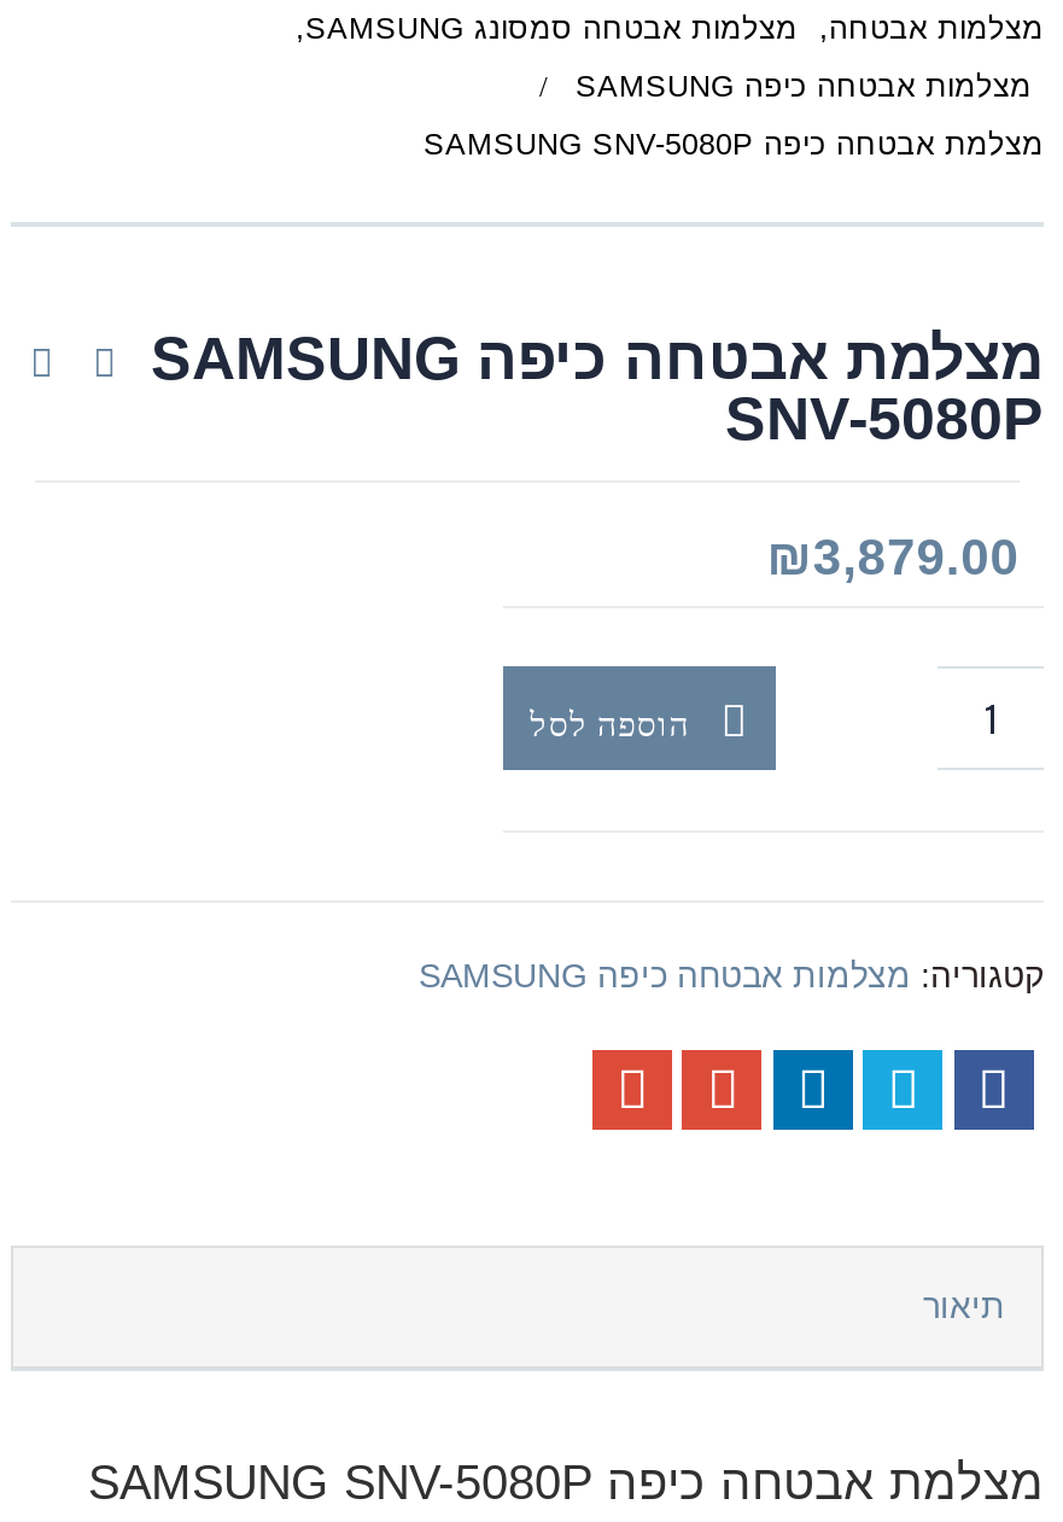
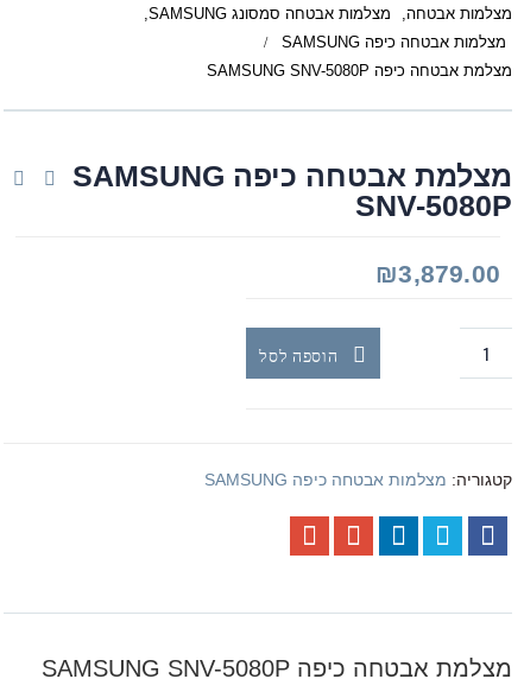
[923,1287,1005,1325] תיאור -> none

